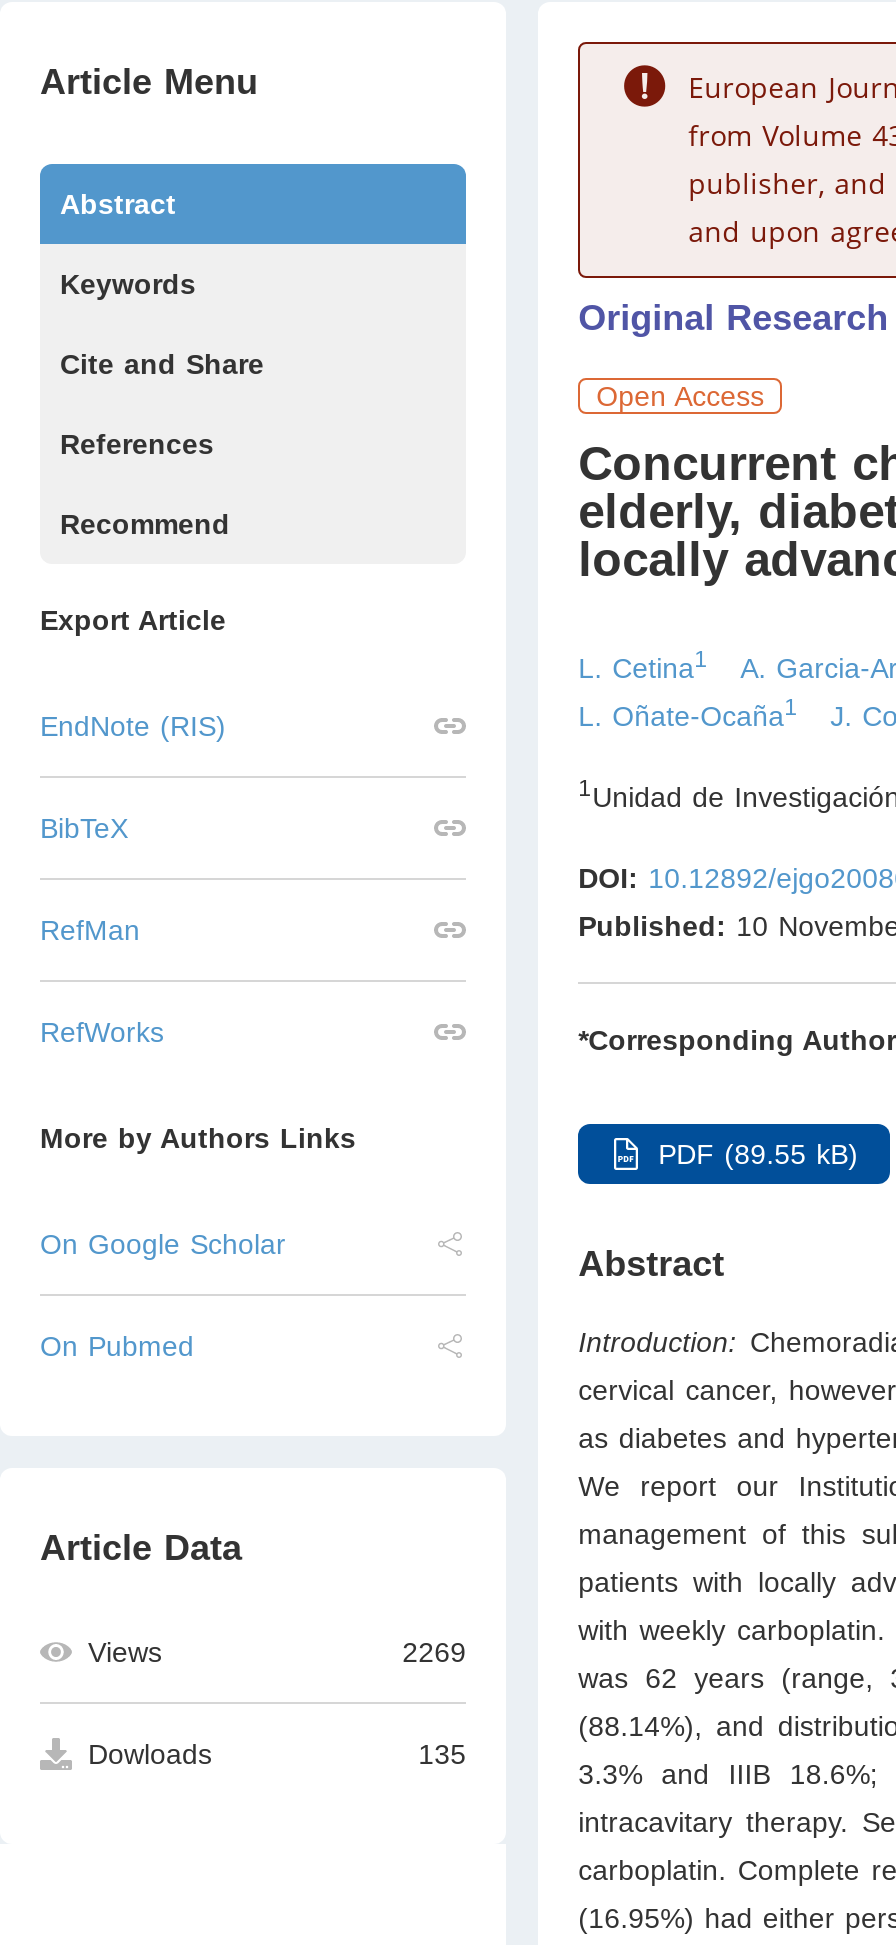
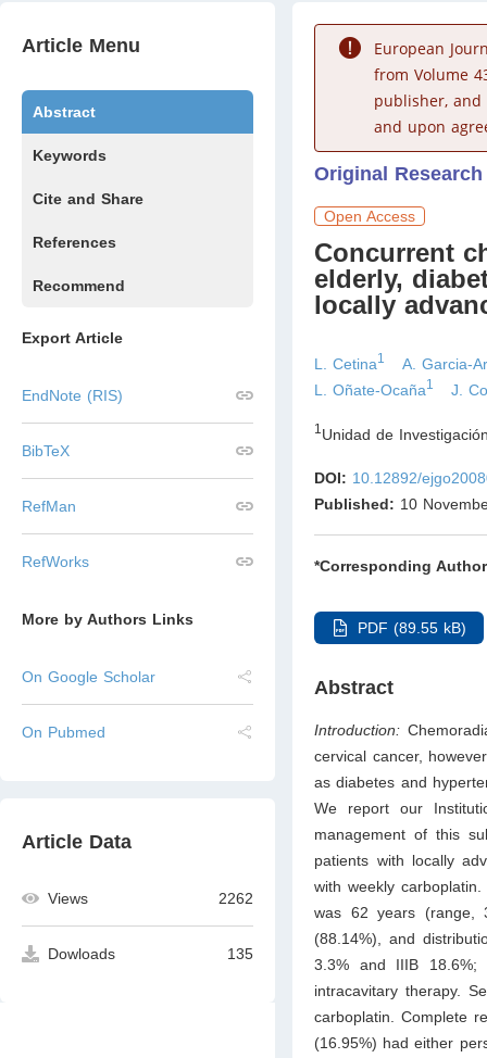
[402,1636,466,1668] 2269 -> [219,890,253,907] 2262

